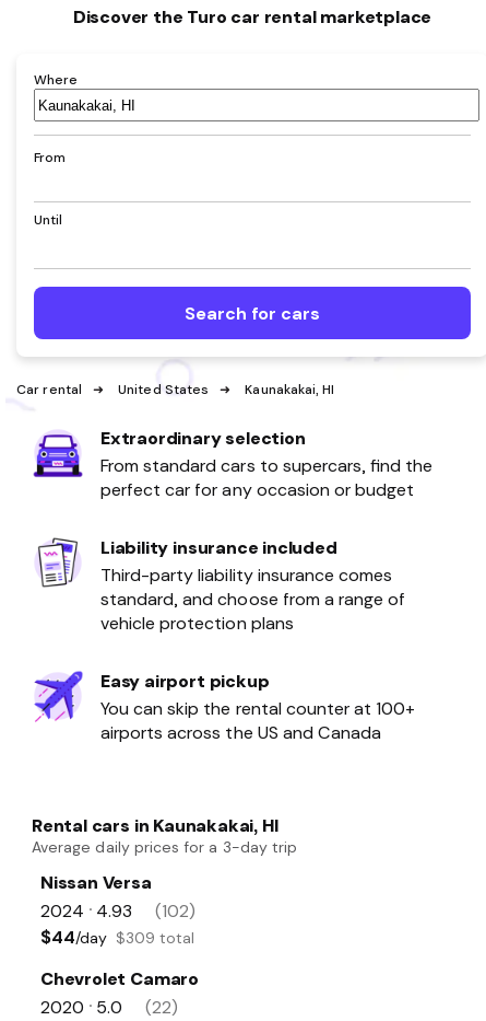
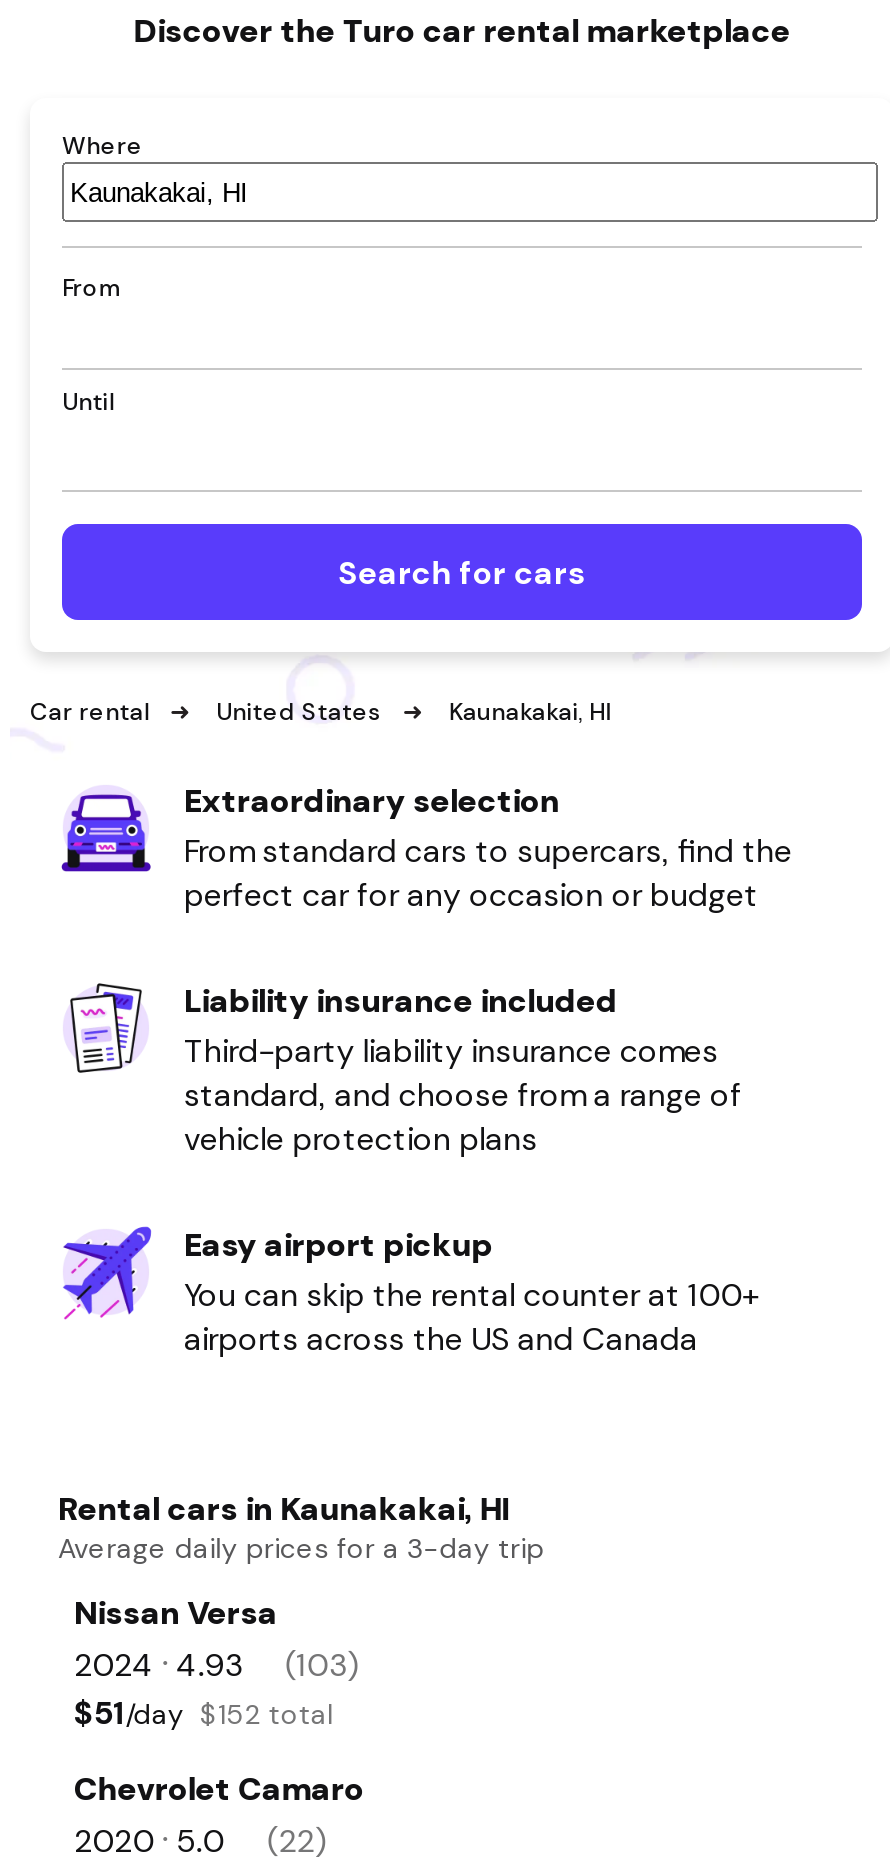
[40,901,196,920] 2024 • 4.93 (102) -> [74,1646,359,1682] 2024 • 4.93 (103)
[40,927,195,947] $44/day $309 total -> [74,1694,333,1730] $51/day $152 total

